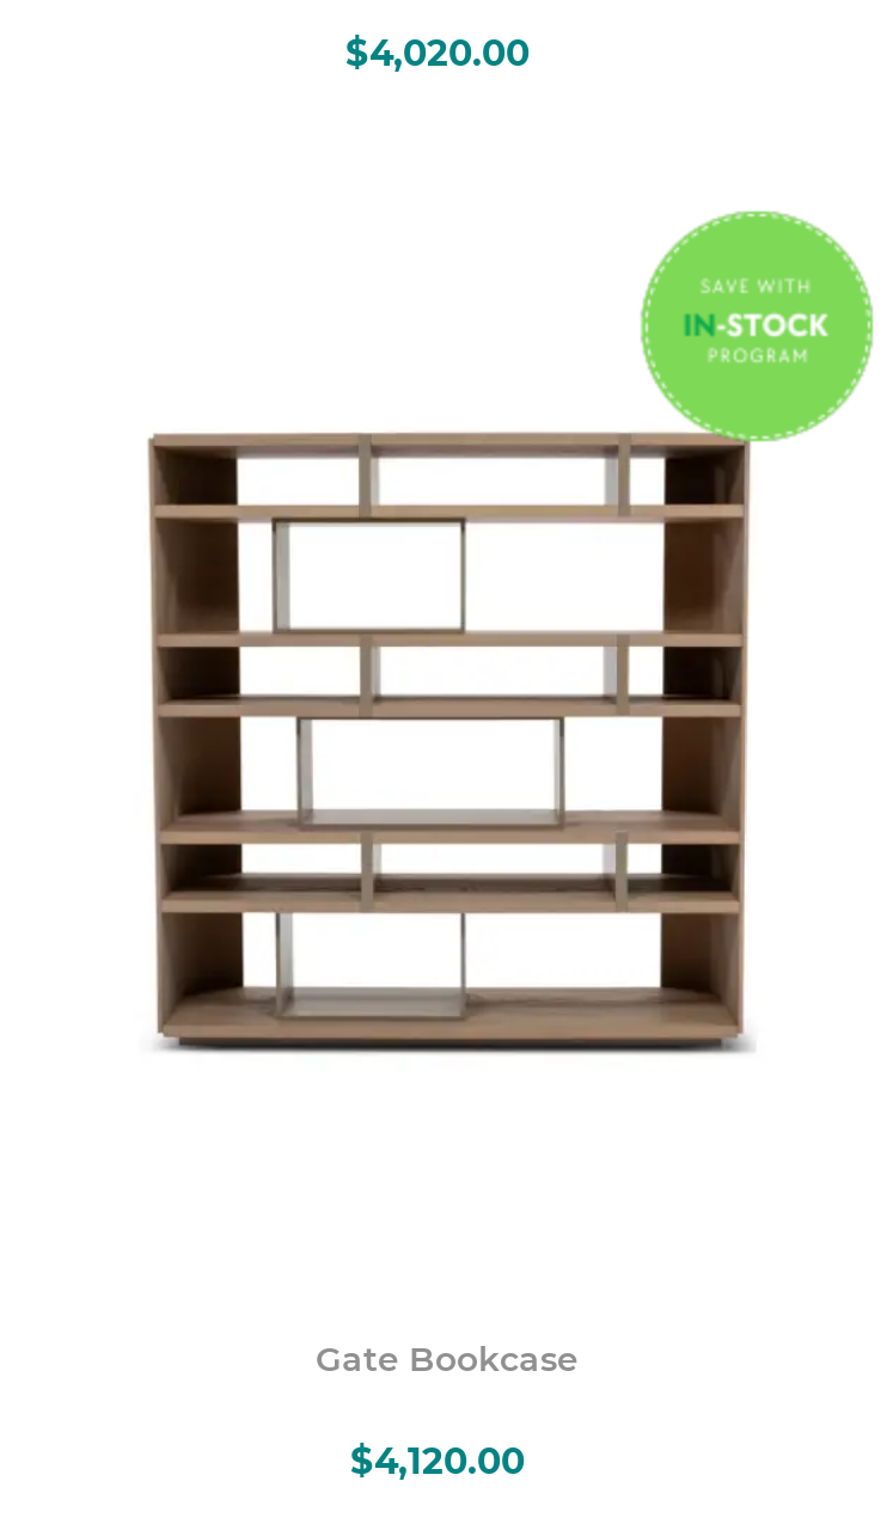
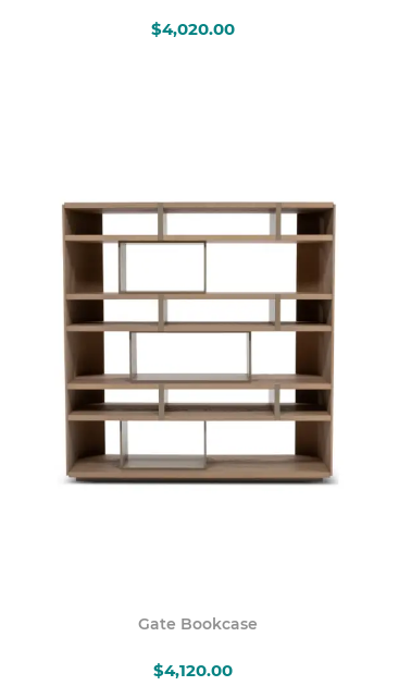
[638,209,875,443] [image] -> none

